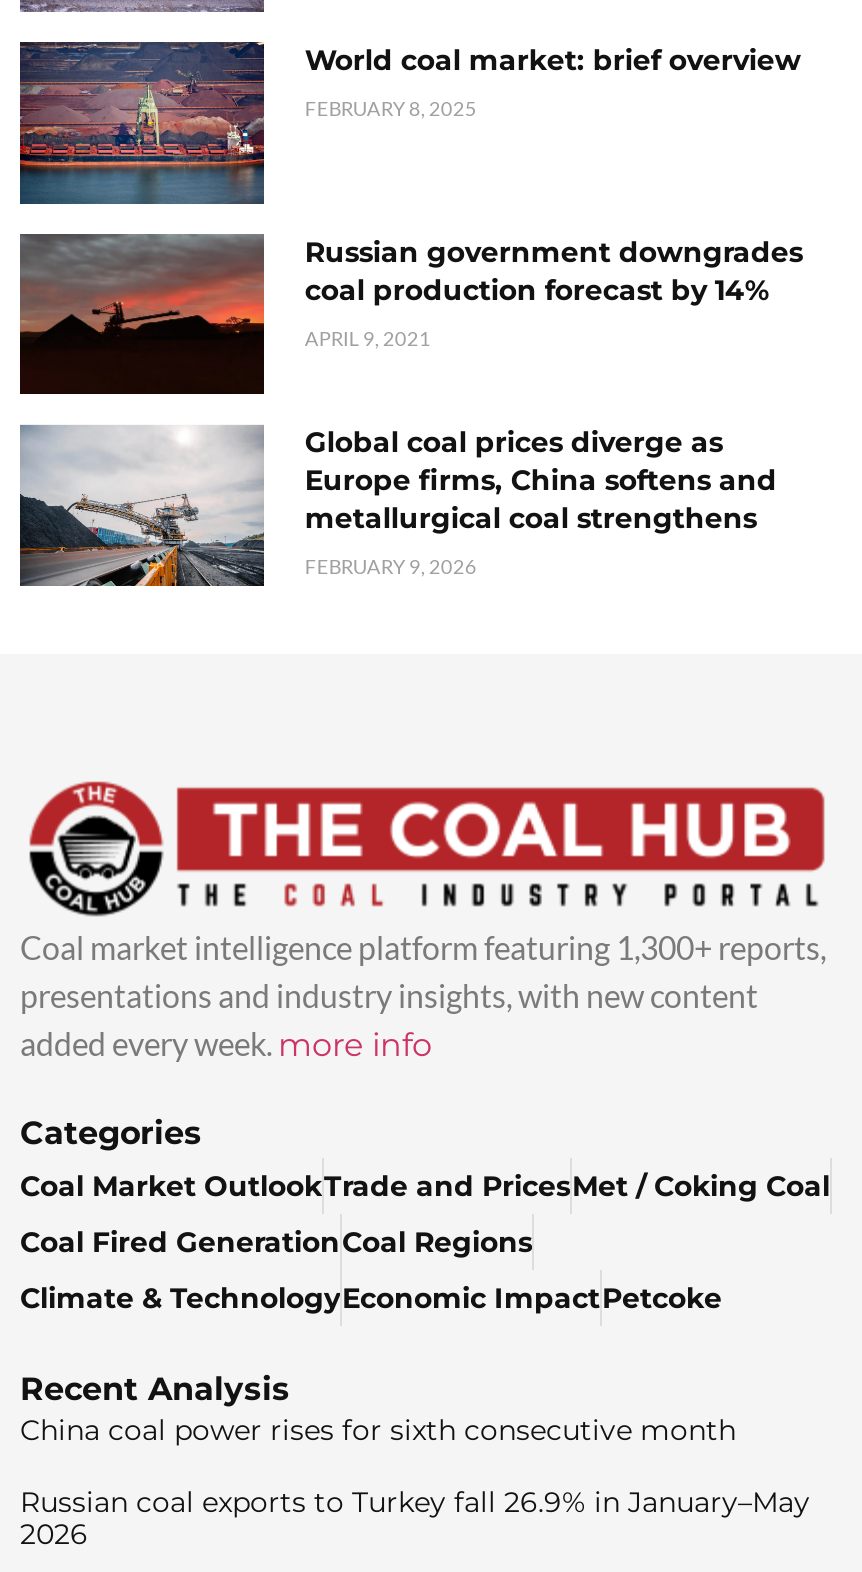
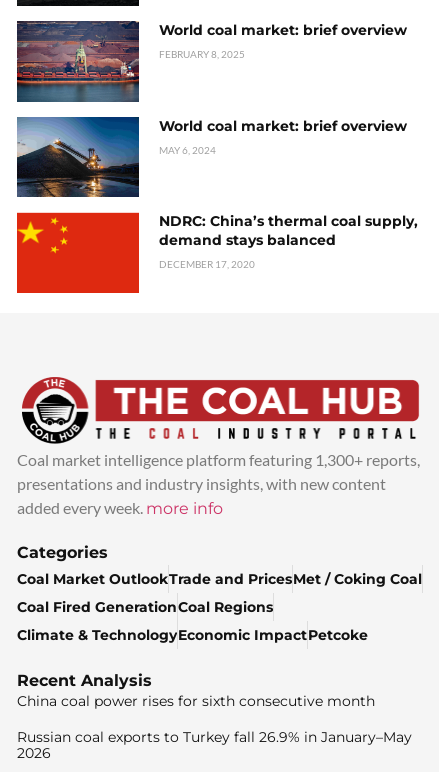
[20,233,803,396] [image] | Russian government downgrades | coal production forecast by 14% -> [16,116,407,198] [image] | World coal market: brief overview
[305,325,431,349] APRIL 9, 2021 -> [159,144,216,156] MAY 6, 2024
[18,425,777,588] [image] | Global coal prices diverge as | Europe firms, China softens and | metallurgical coal strengthens -> [16,212,418,294] [image] | NDRC: China’s thermal coal supply, | demand stays balanced
[305,555,477,579] FEBRUARY 9, 2026 -> [159,258,255,270] DECEMBER 17, 2020

